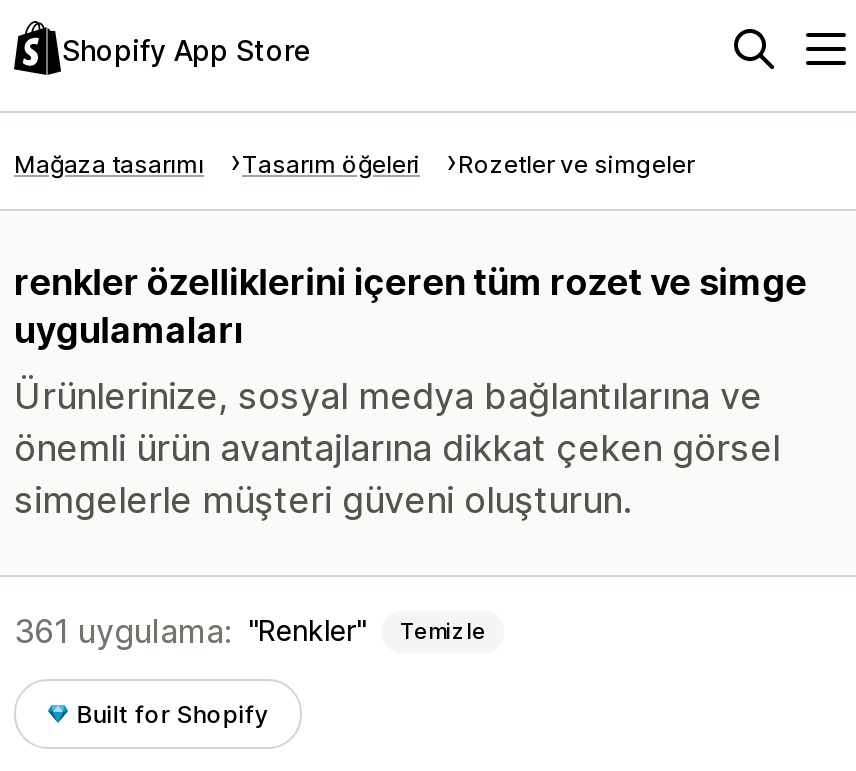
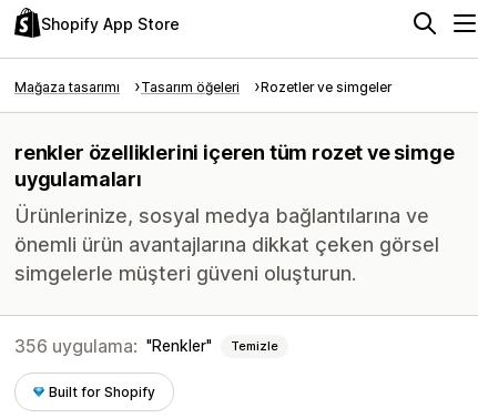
[14,611,486,651] 361 uygulama: Renkler Temizle -> [14,335,278,357] 356 uygulama: Renkler Temizle

